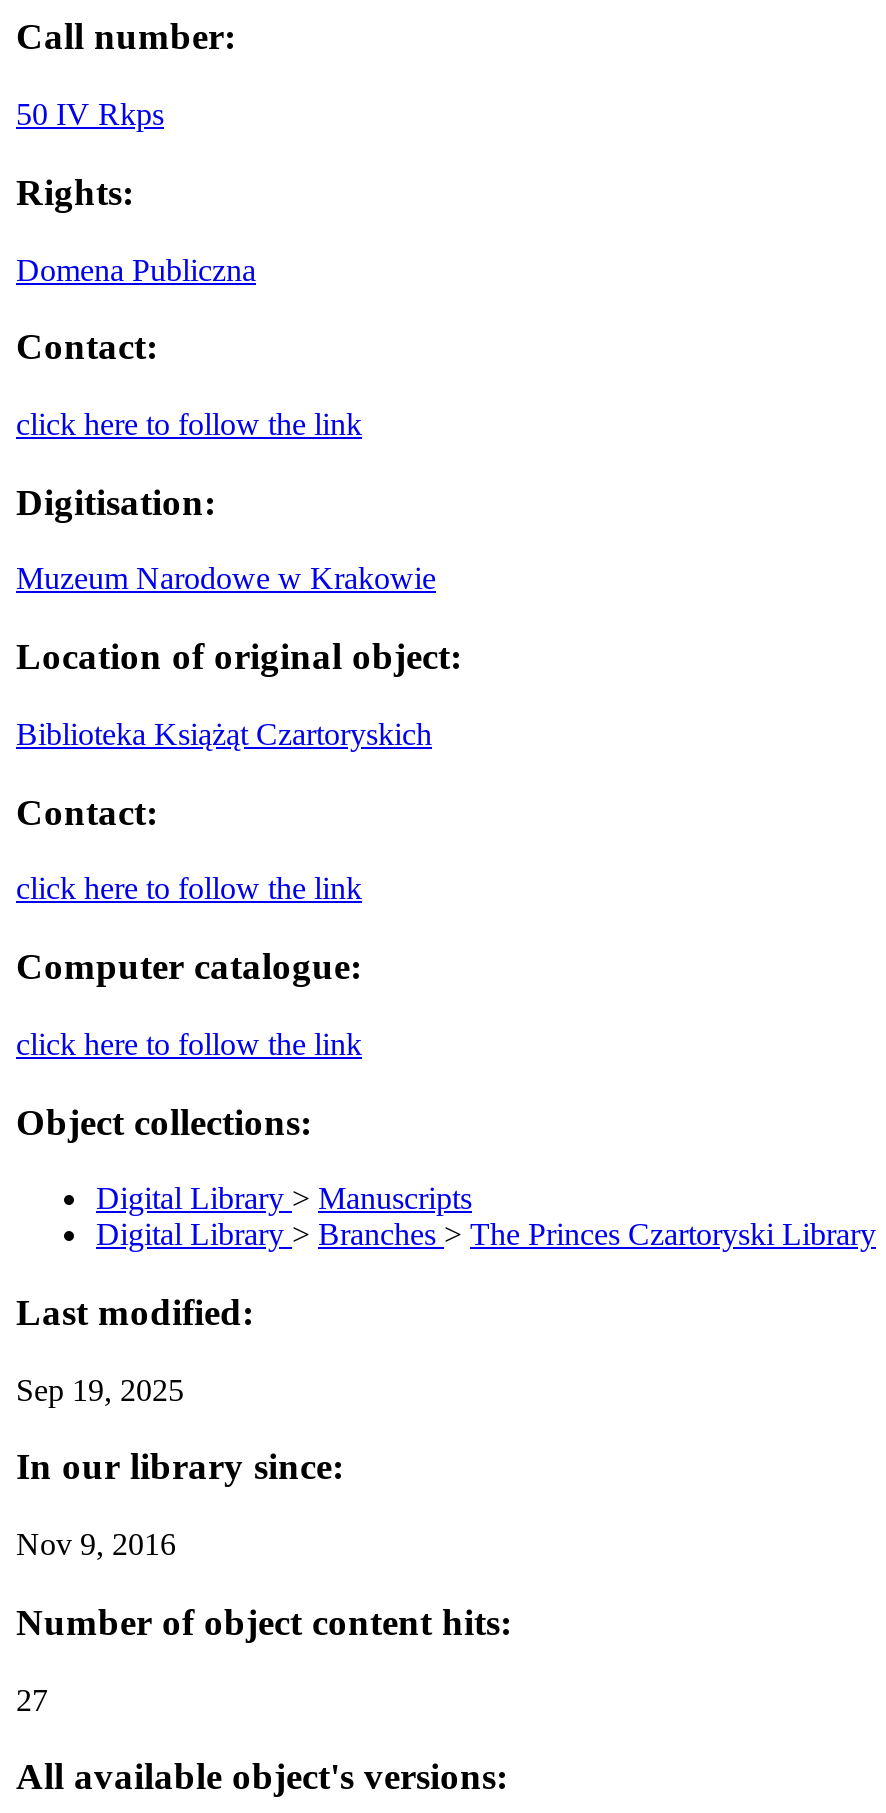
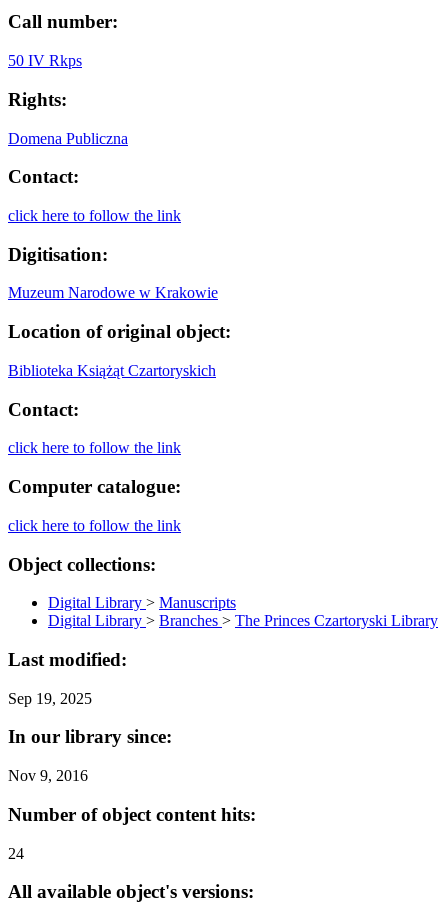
[16,1682,48,1716] 27 -> [8,844,24,861] 24

